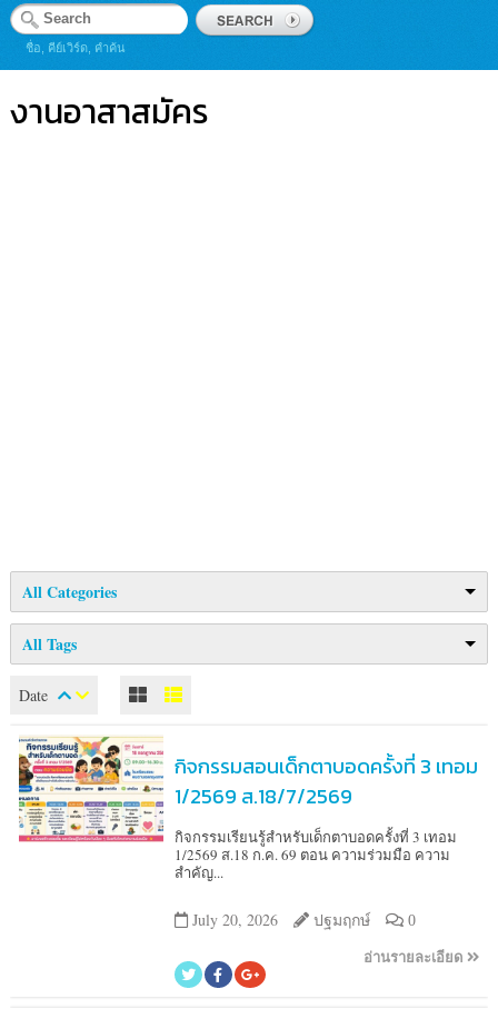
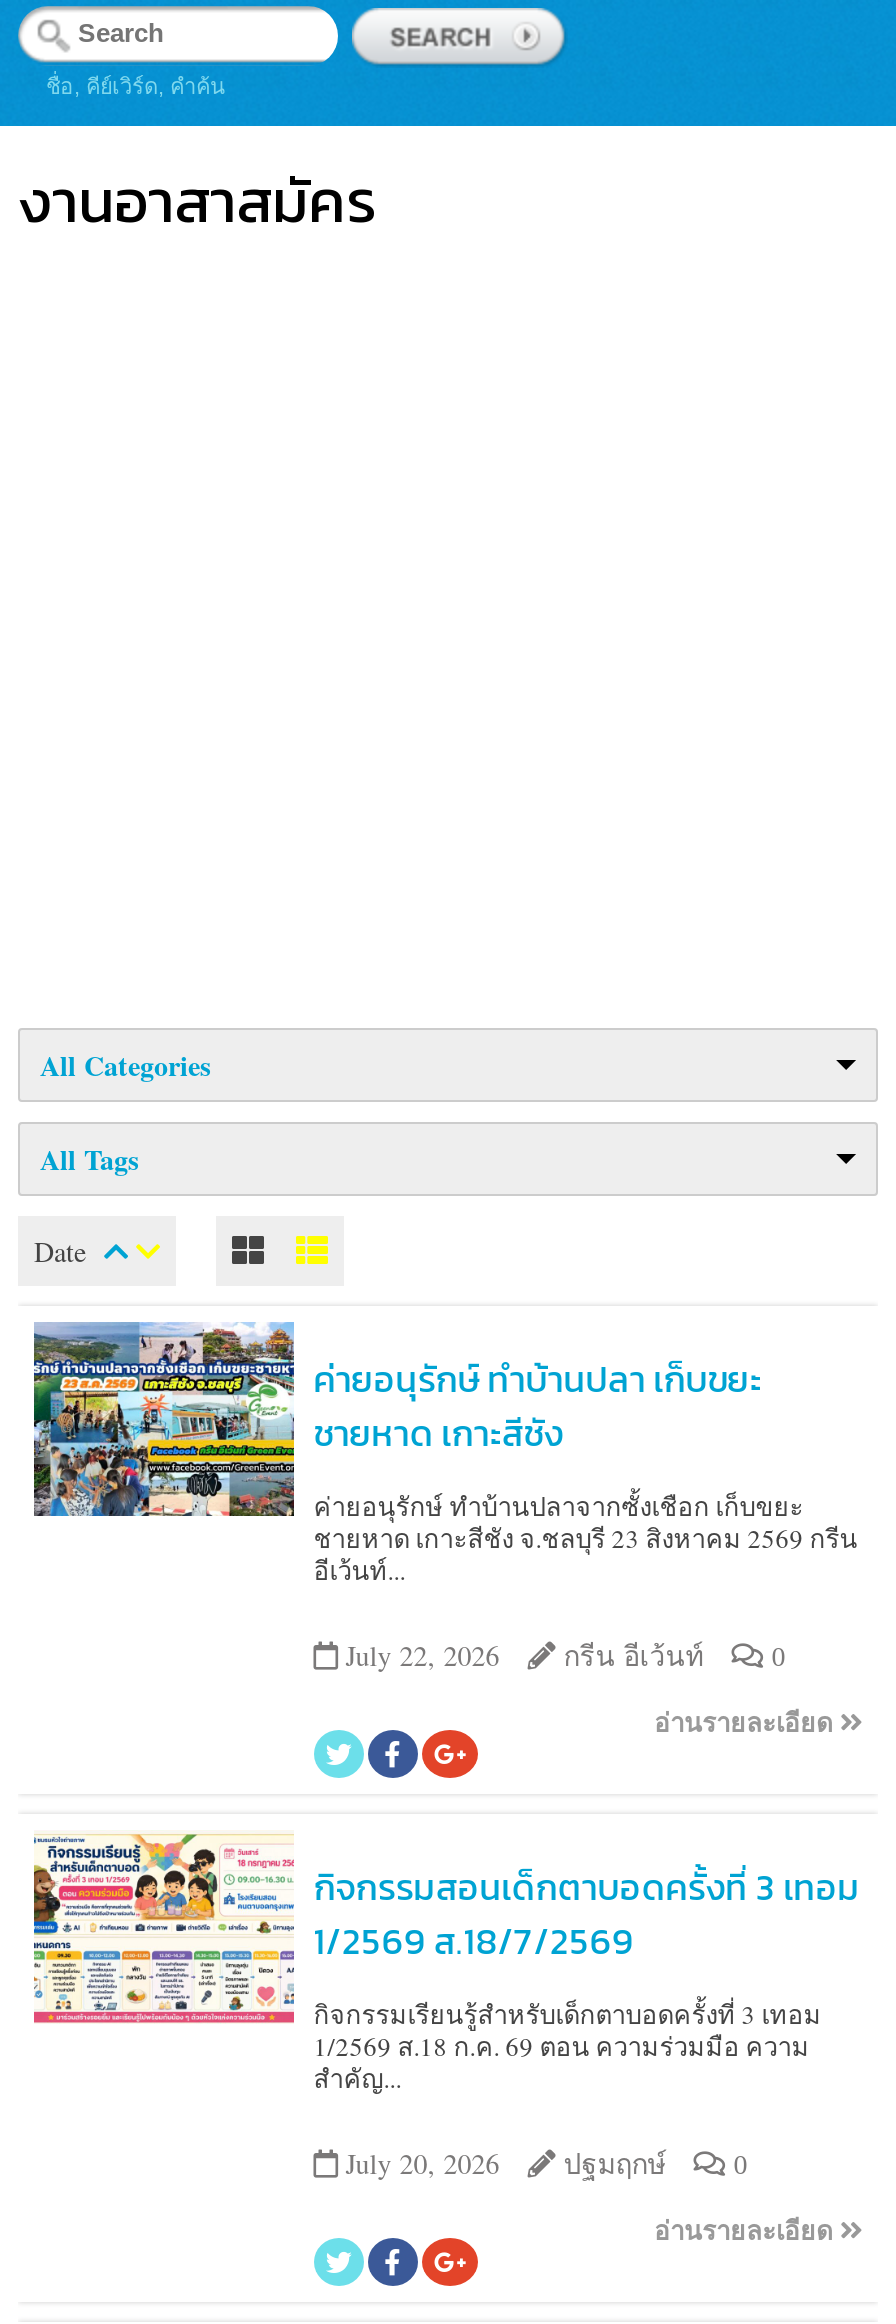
none -> [32,1320,857,1740] [image] | ค่ายอนุรักษ์ ทำบ้านปลา เก็บขยะ | ชายหาด เกาะสีชัง | ค่ายอนุรักษ์ ทำบ้านปลาจากซั้งเชือก เก็บขยะ | ชายหาด เกาะสีชัง จ.ชลบุรี 23 สิงหาคม 2569 กรีน | อีเว้นท์... | July 22, 2026 | กรีน อีเว้นท์ | 0 | อ่านรายละเอียด

